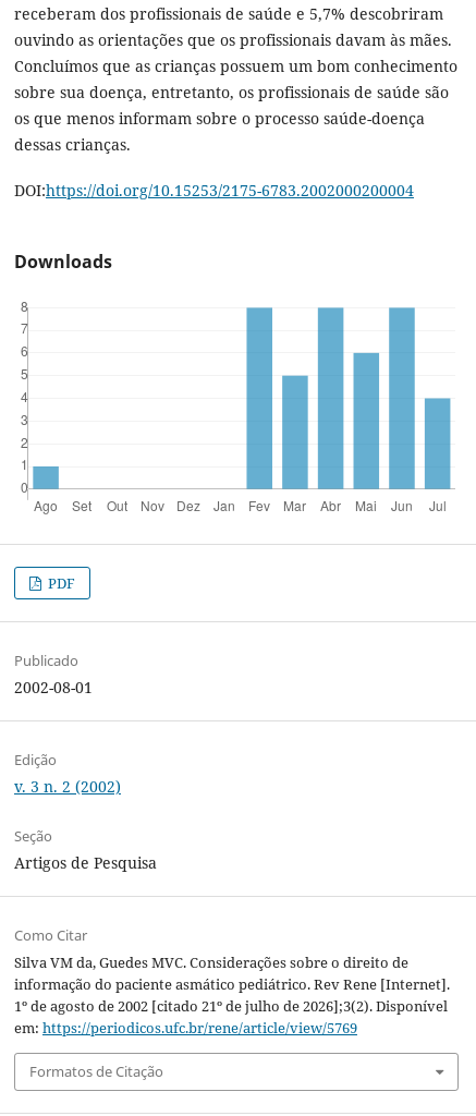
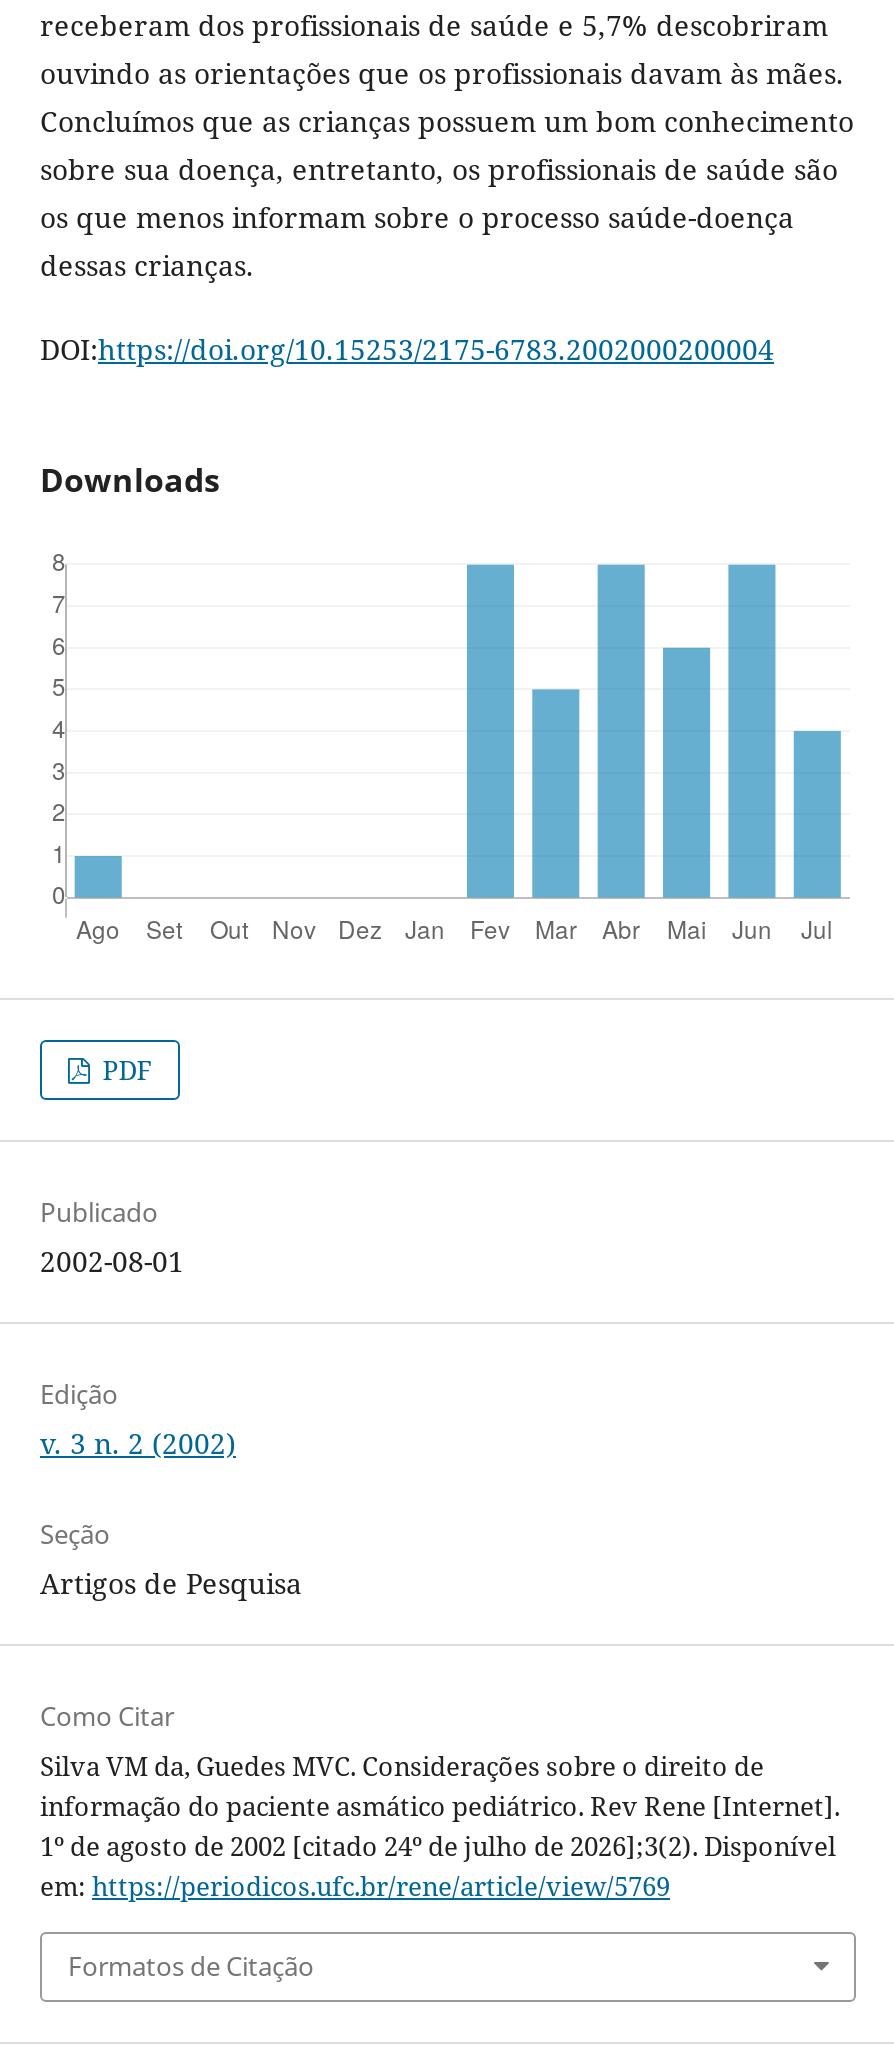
[14,996,448,1016] 1º de agosto de 2002 [citado 21º de julho de 2026];3(2). Disponível -> [40,1828,836,1864] 1º de agosto de 2002 [citado 24º de julho de 2026];3(2). Disponível

